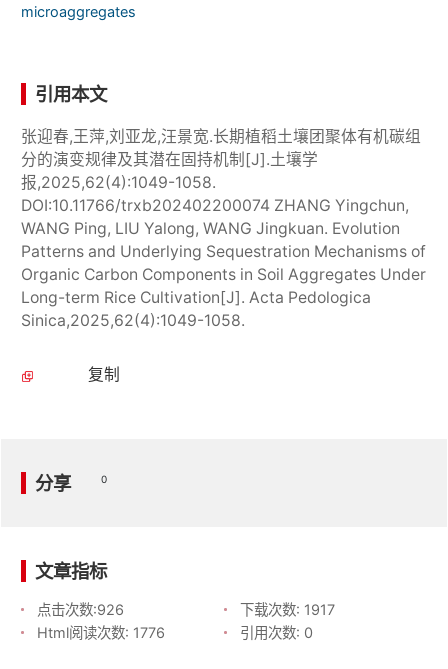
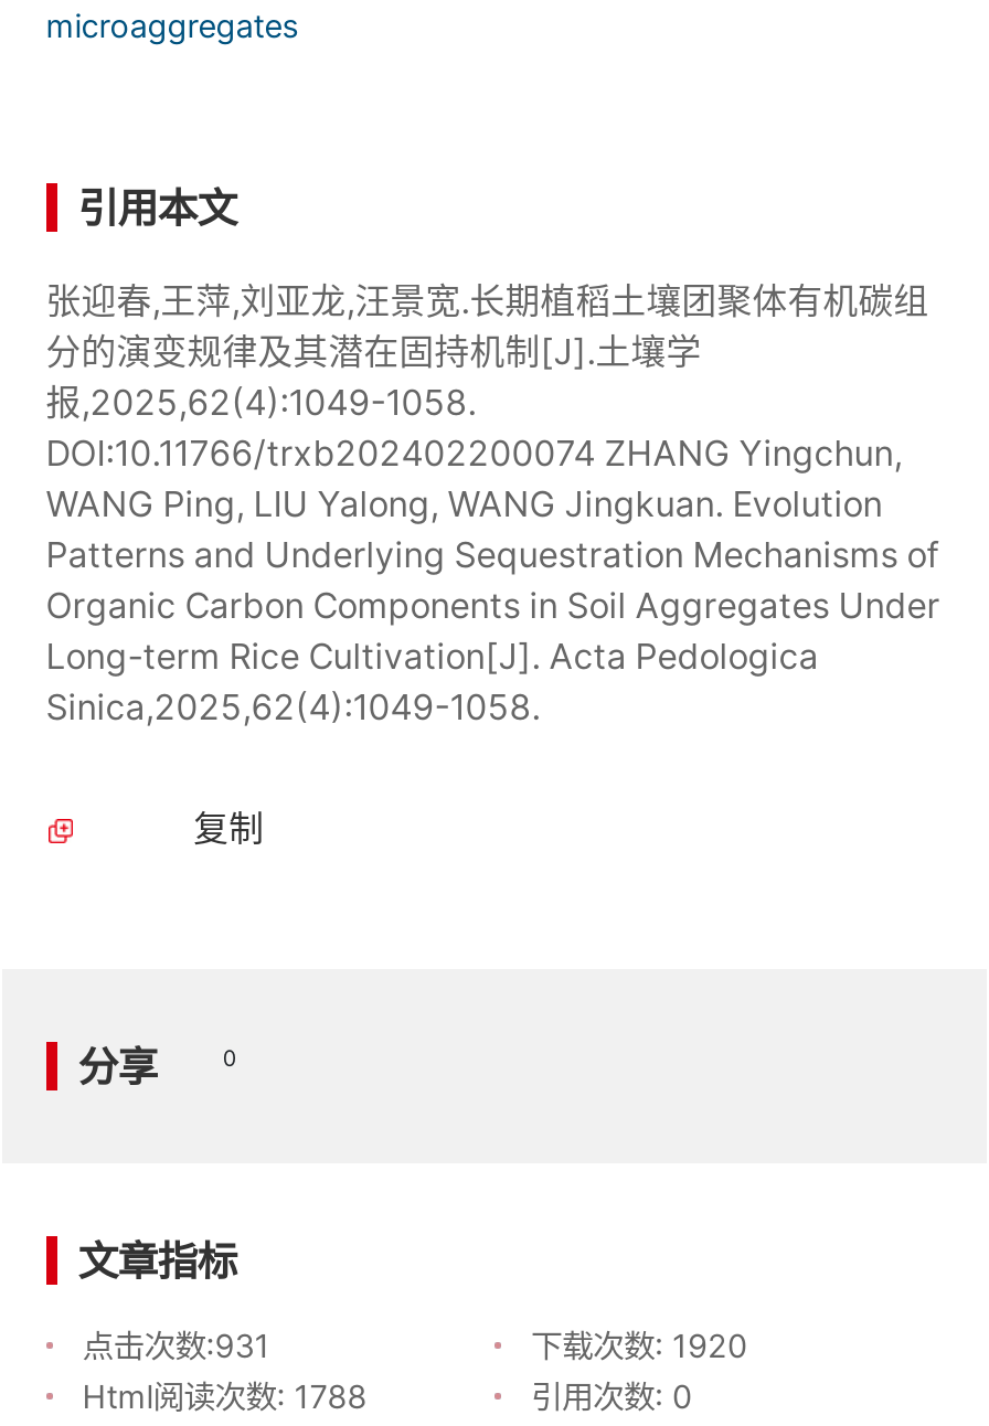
[37,601,124,618] 点击次数:926 -> [82,1327,270,1364] 点击次数:931
[240,601,335,618] 下载次数: 1917 -> [531,1327,747,1364] 下载次数: 1920
[37,624,165,641] Html阅读次数: 1776 -> [82,1378,367,1415] Html阅读次数: 1788

